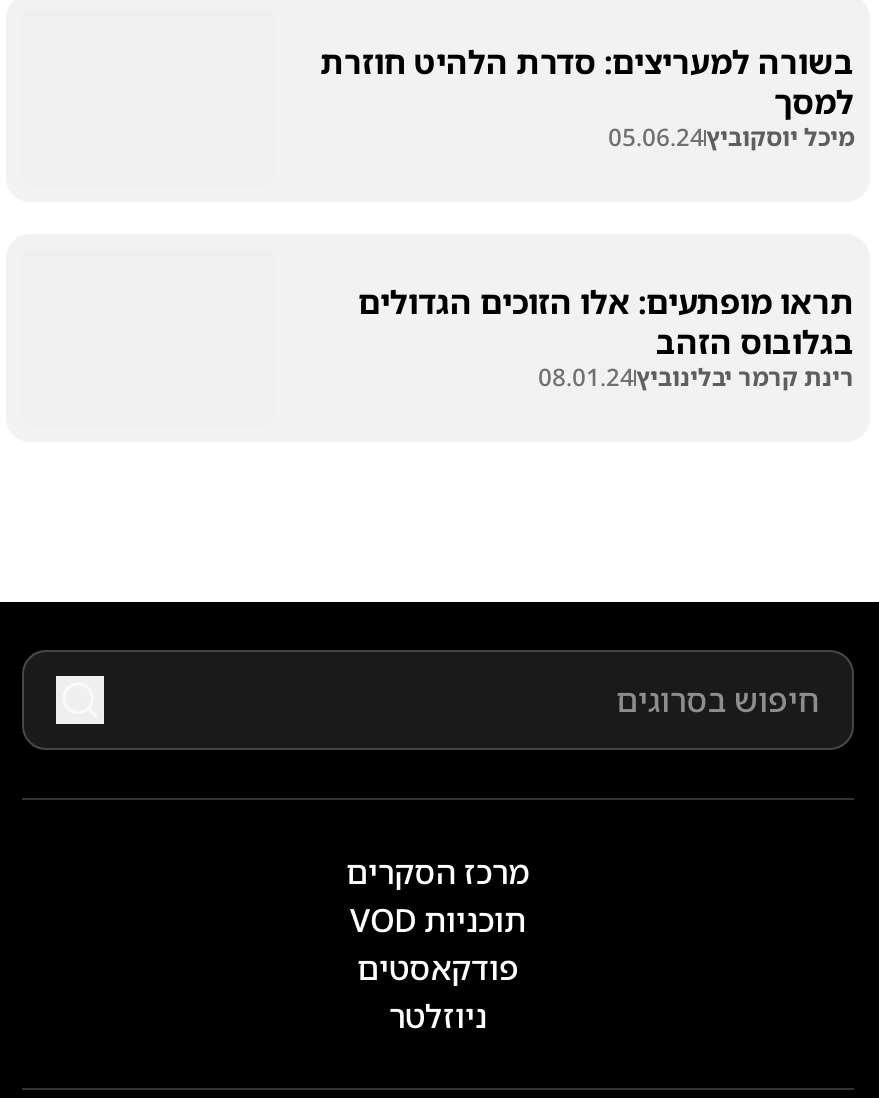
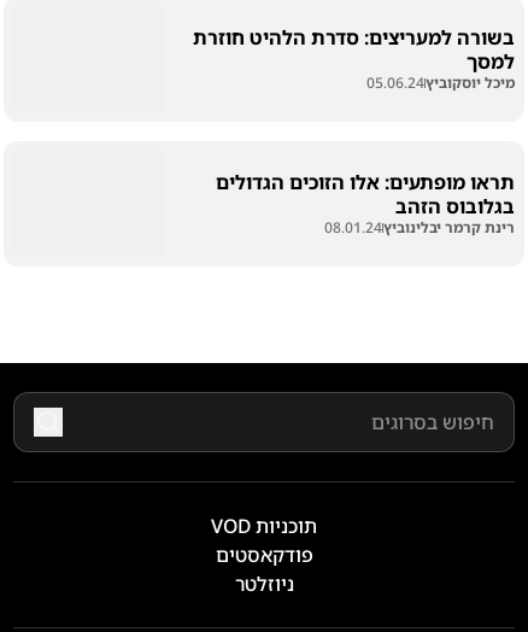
[346,850,530,894] מרכז הסקרים -> none

